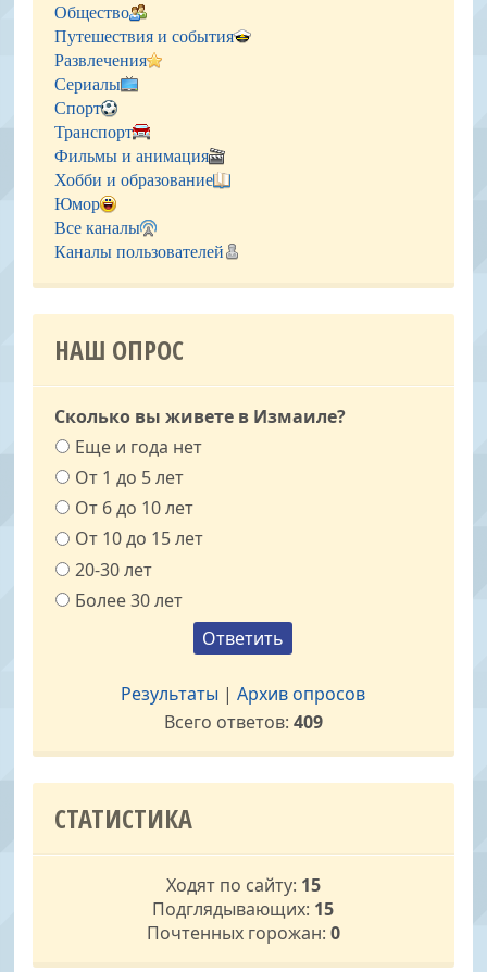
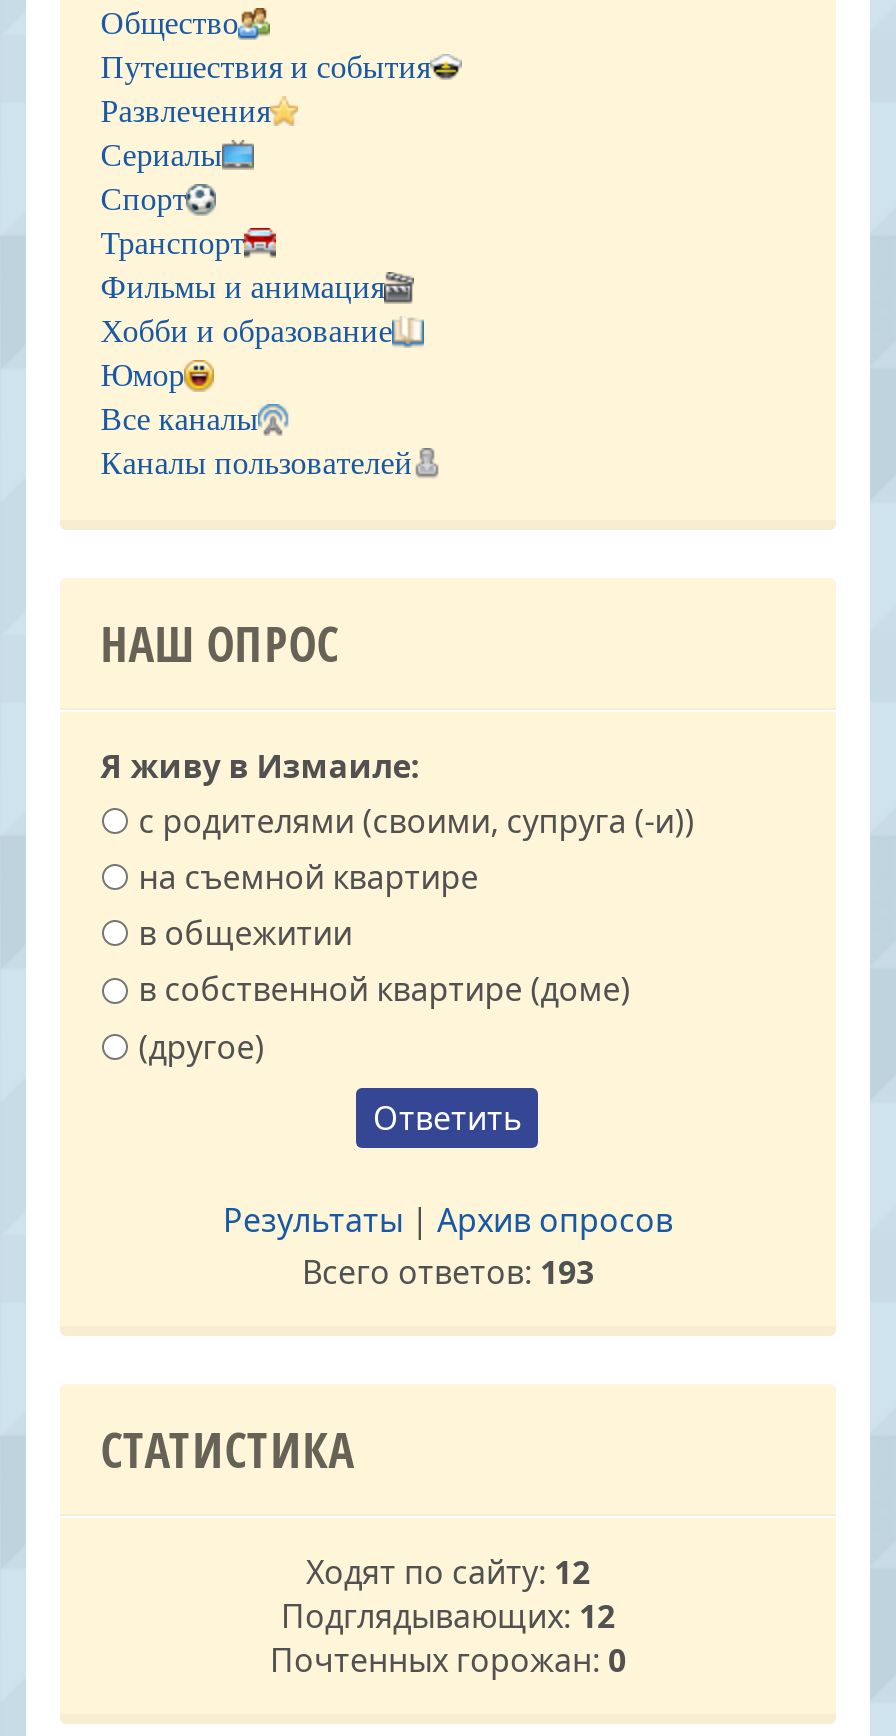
[55,404,346,612] Сколько вы живете в Измаиле? | Еще и года нет | От 1 до 5 лет | От 6 до 10 лет | От 10 до 15 лет | 20-30 лет | Более 30 лет -> [101,744,695,1069] Я живу в Измаиле: | с родителями (своими, супруга (-и)) | на съемной квартире | в общежитии | в собственной квартире (доме) | (другое)
[164,710,323,734] Всего ответов: 409 -> [302,1250,594,1294] Всего ответов: 193
[166,873,321,897] Ходят по сайту: 15 -> [306,1550,590,1594] Ходят по сайту: 12
[153,897,334,921] Подглядывающих: 15 -> [281,1594,615,1638] Подглядывающих: 12

